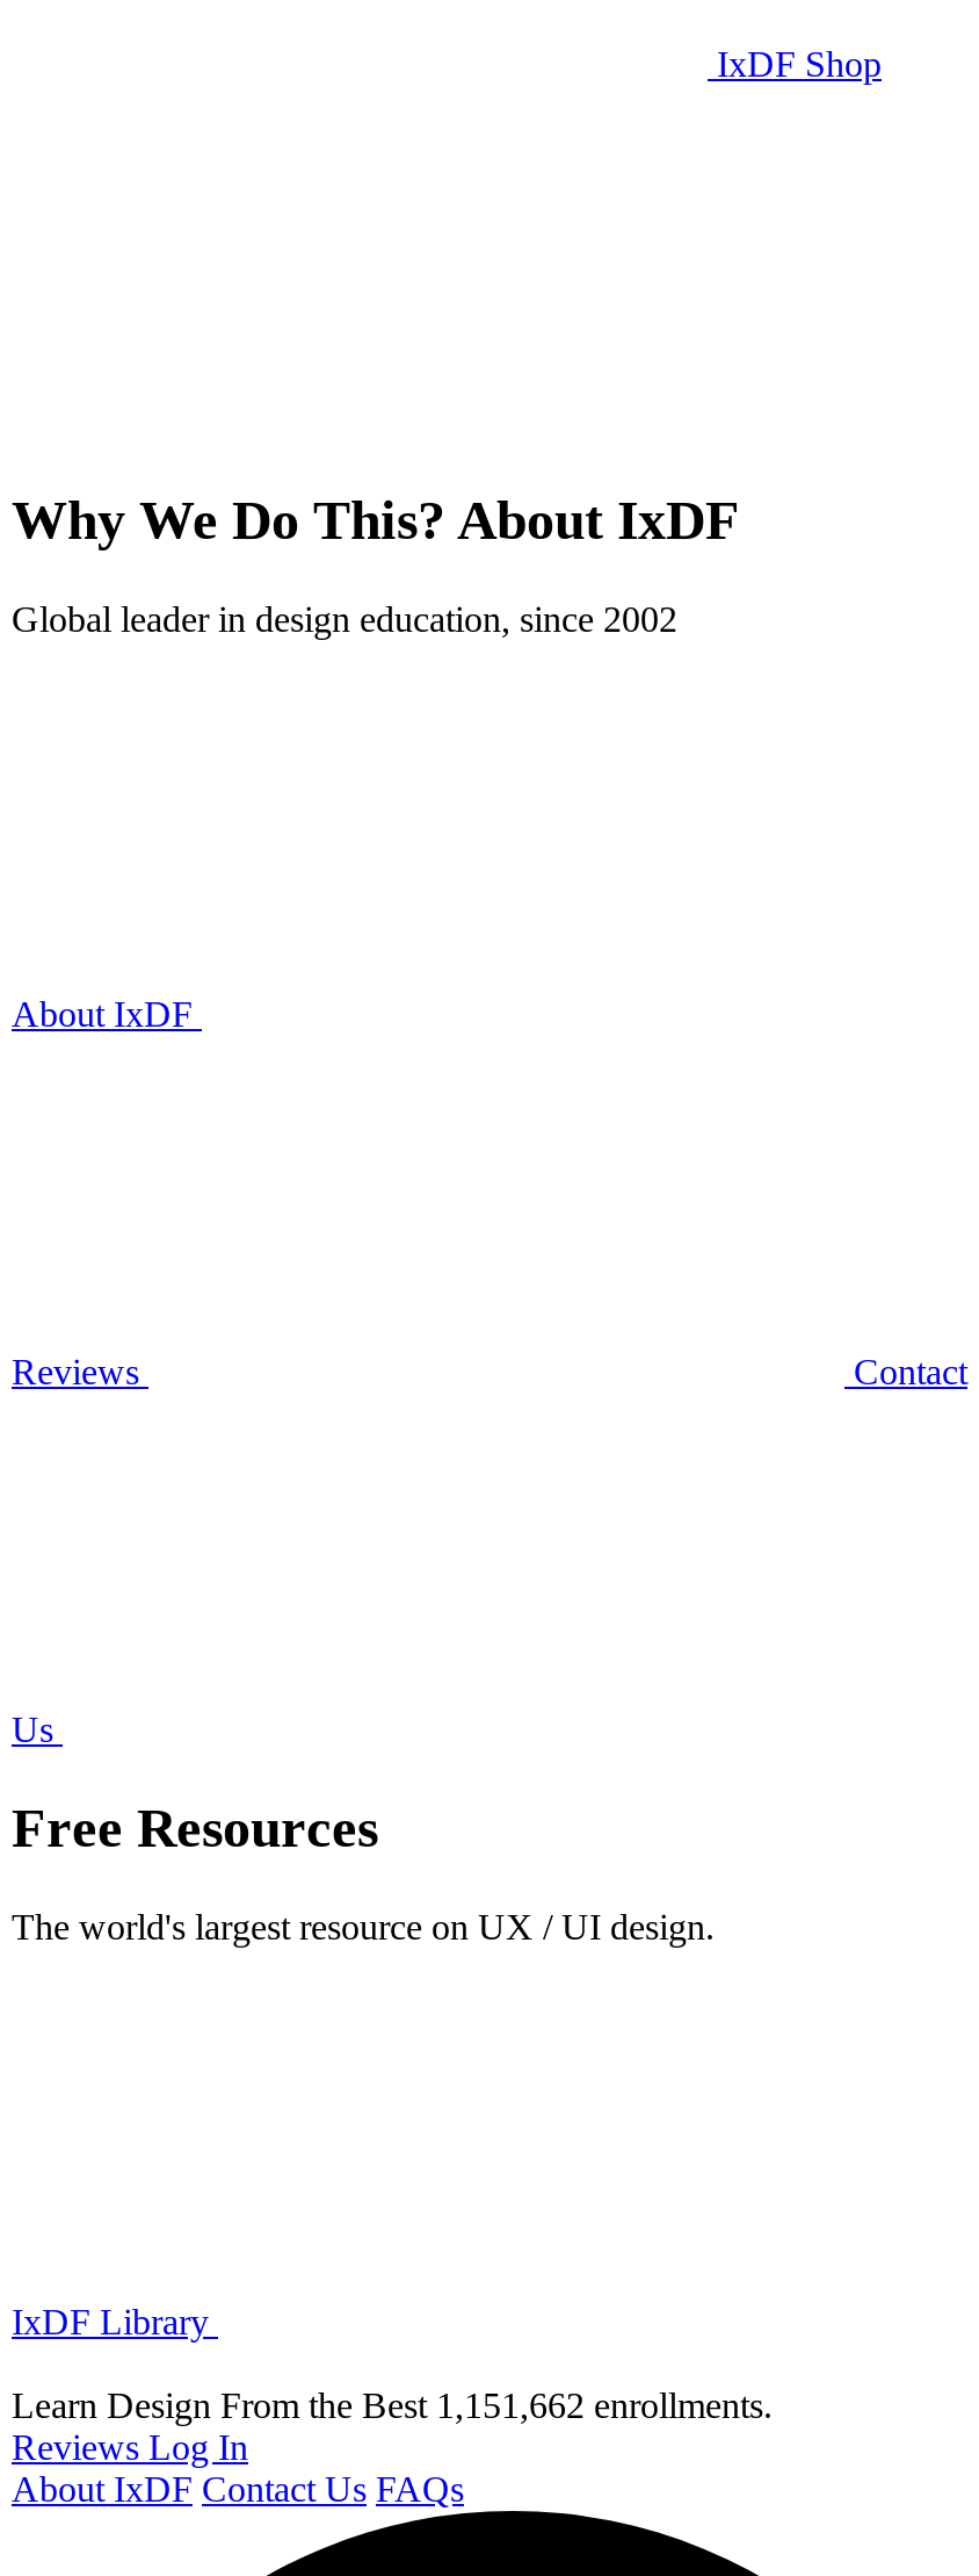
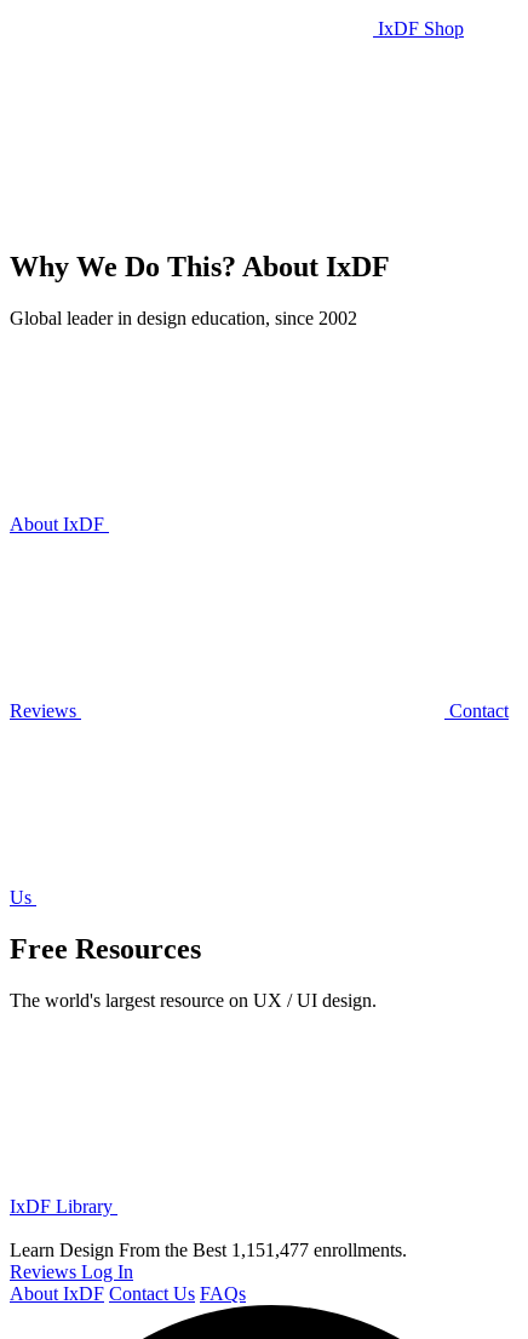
[12,2385,773,2424] Learn Design From the Best 1,151,662 enrollments. -> [10,1239,407,1260] Learn Design From the Best 1,151,477 enrollments.

